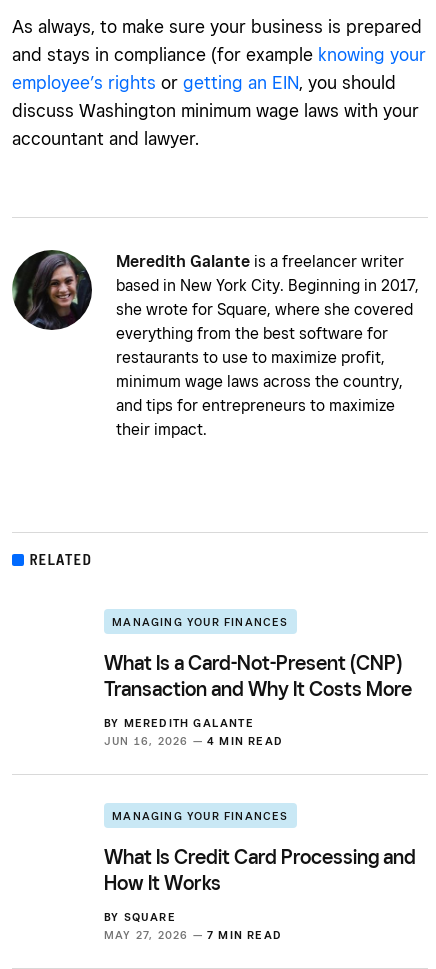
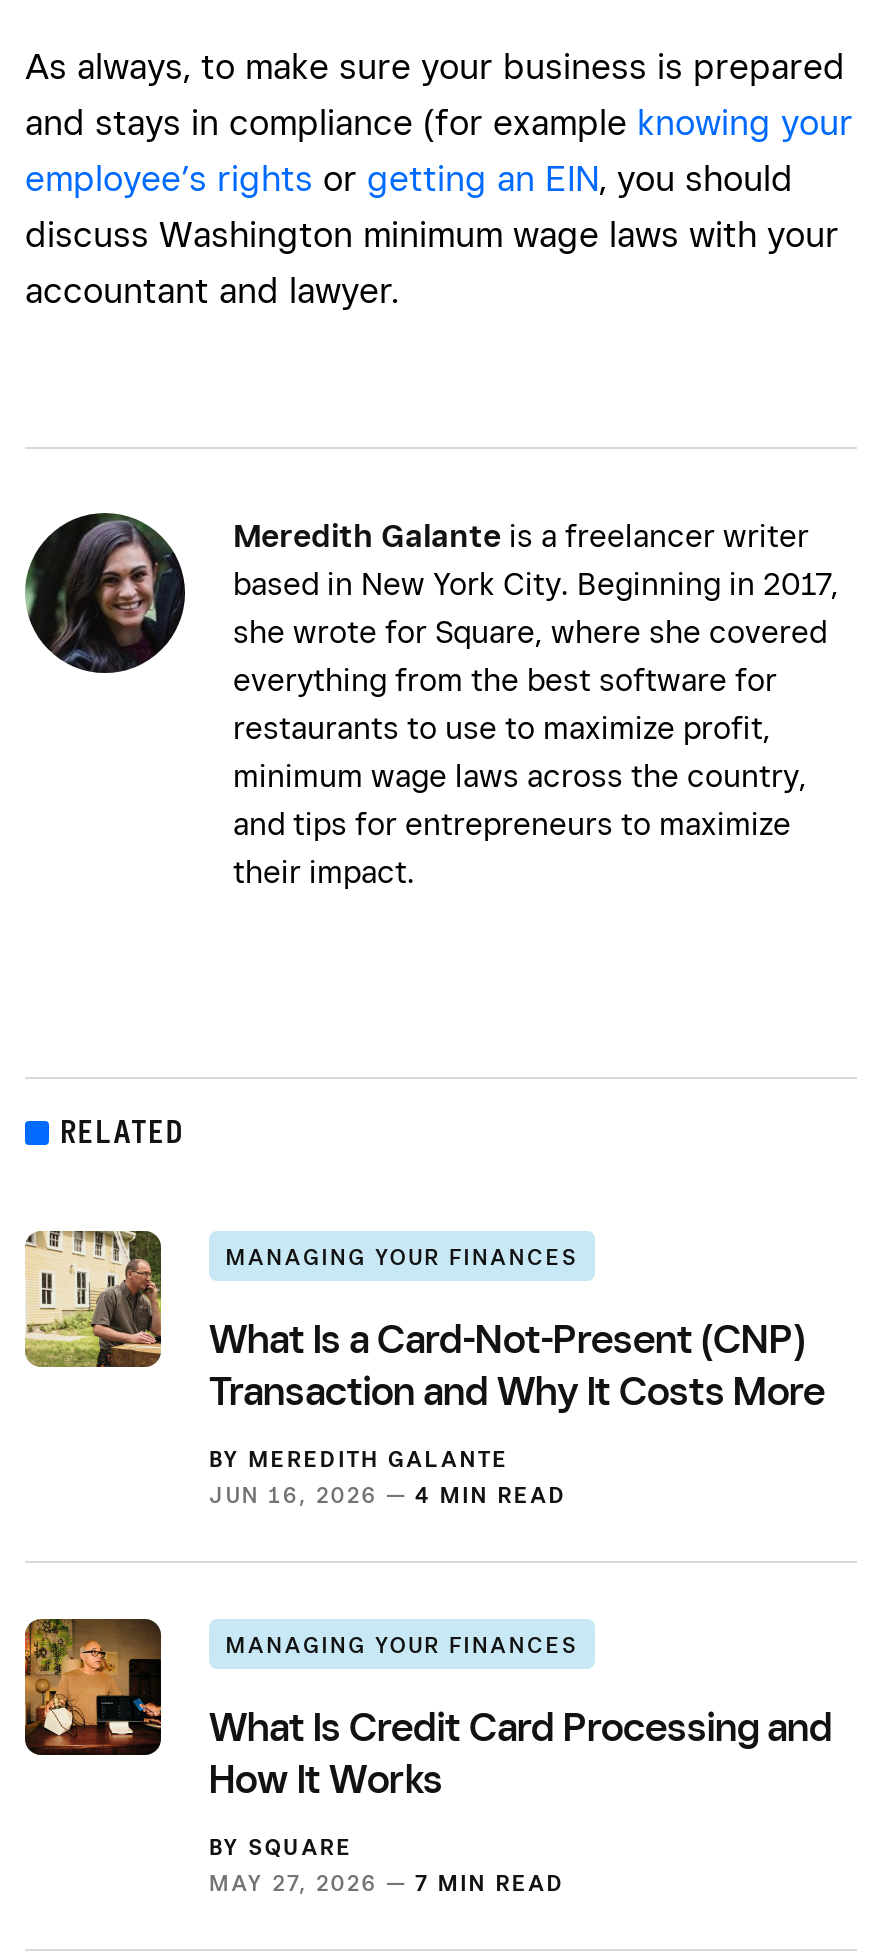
none -> [23,1229,163,1369] [image]
none -> [23,1617,163,1757] [image]

